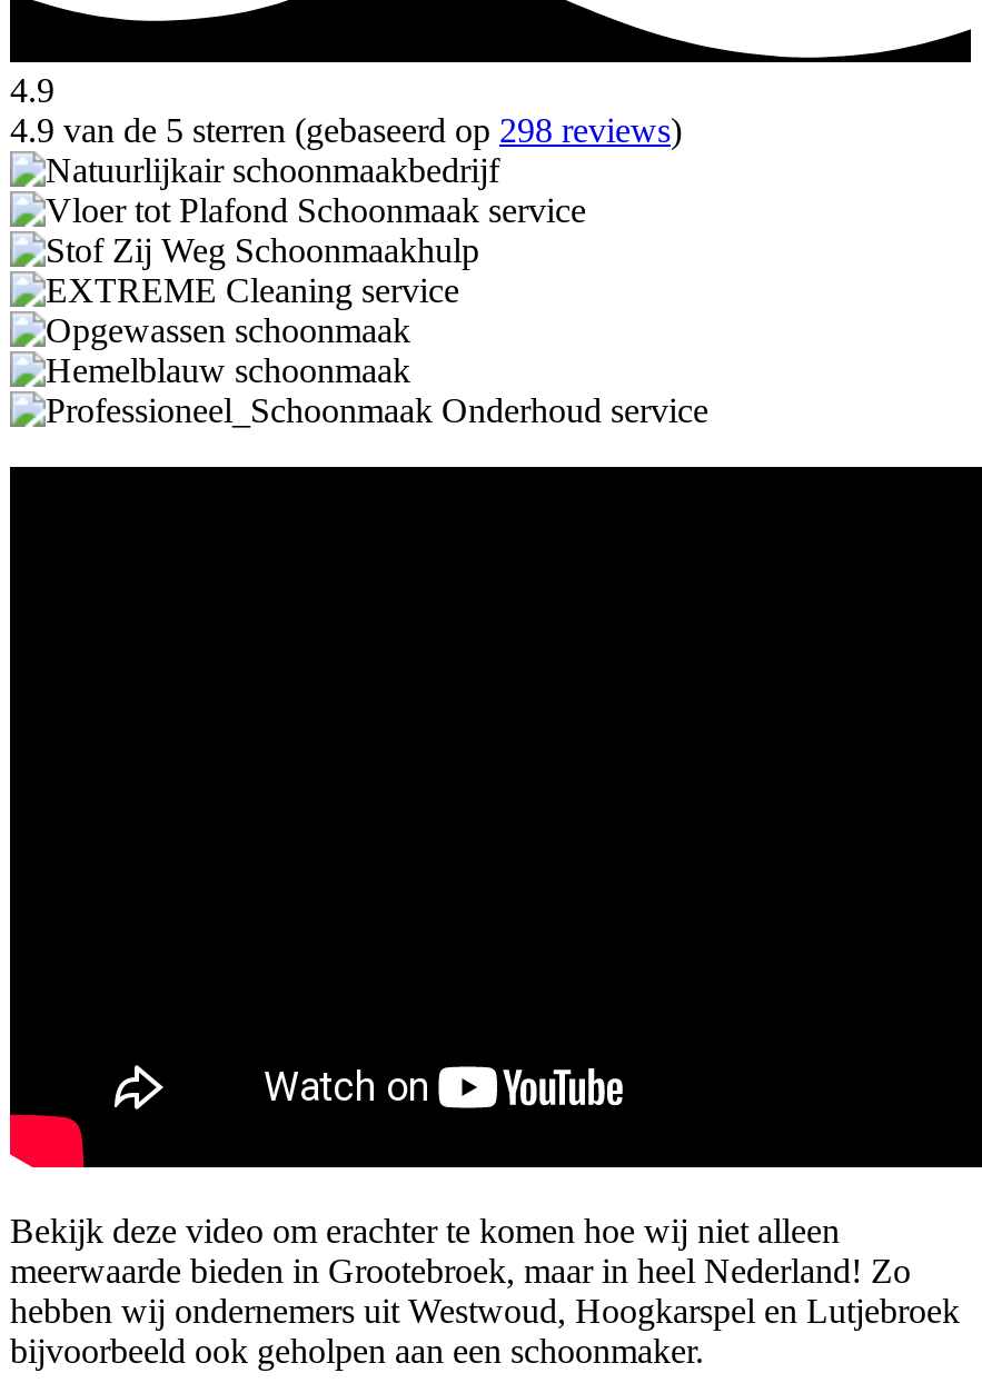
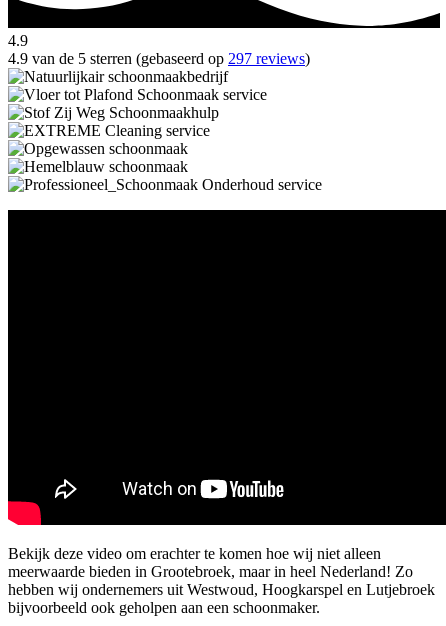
[10,111,682,149] 4.9 van de 5 sterren (gebaseerd op 298 reviews) -> [8,50,310,67] 4.9 van de 5 sterren (gebaseerd op 297 reviews)

